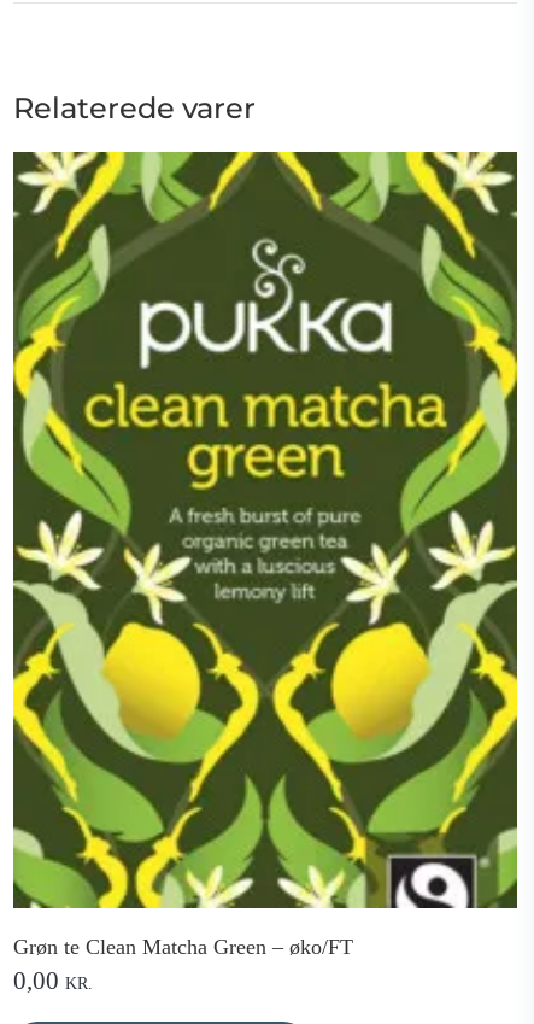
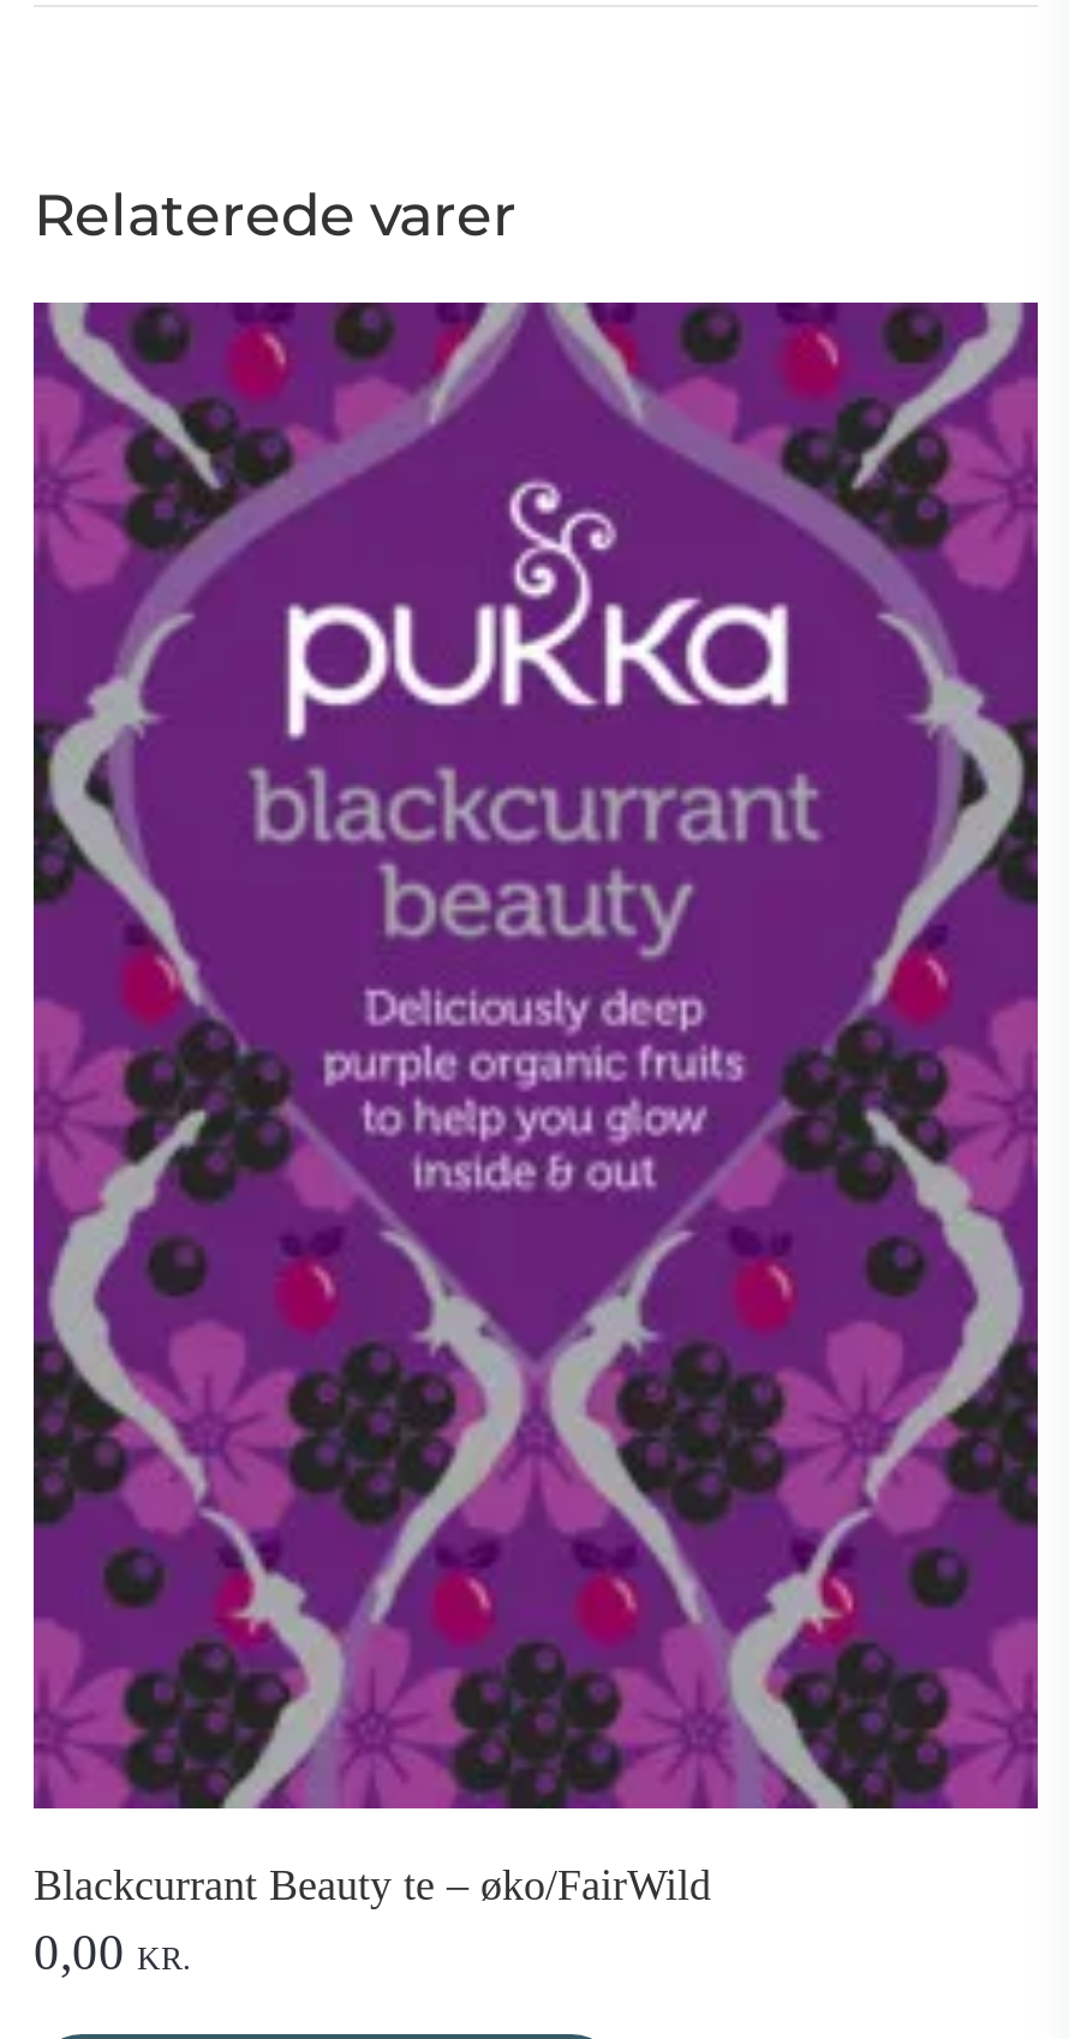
[12,151,518,959] [image] | Grøn te Clean Matcha Green – øko/FT -> [31,300,1040,1910] [image] | Blackcurrant Beauty te – øko/FairWild

